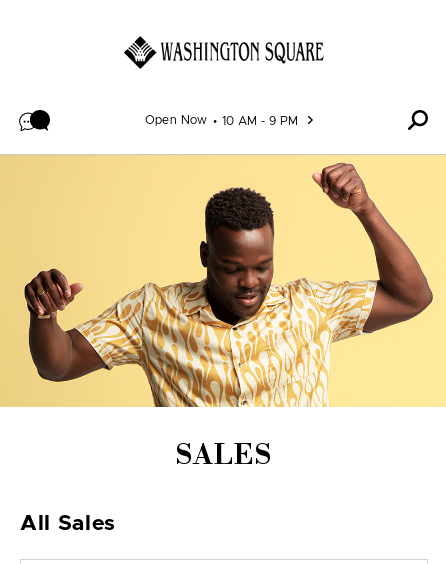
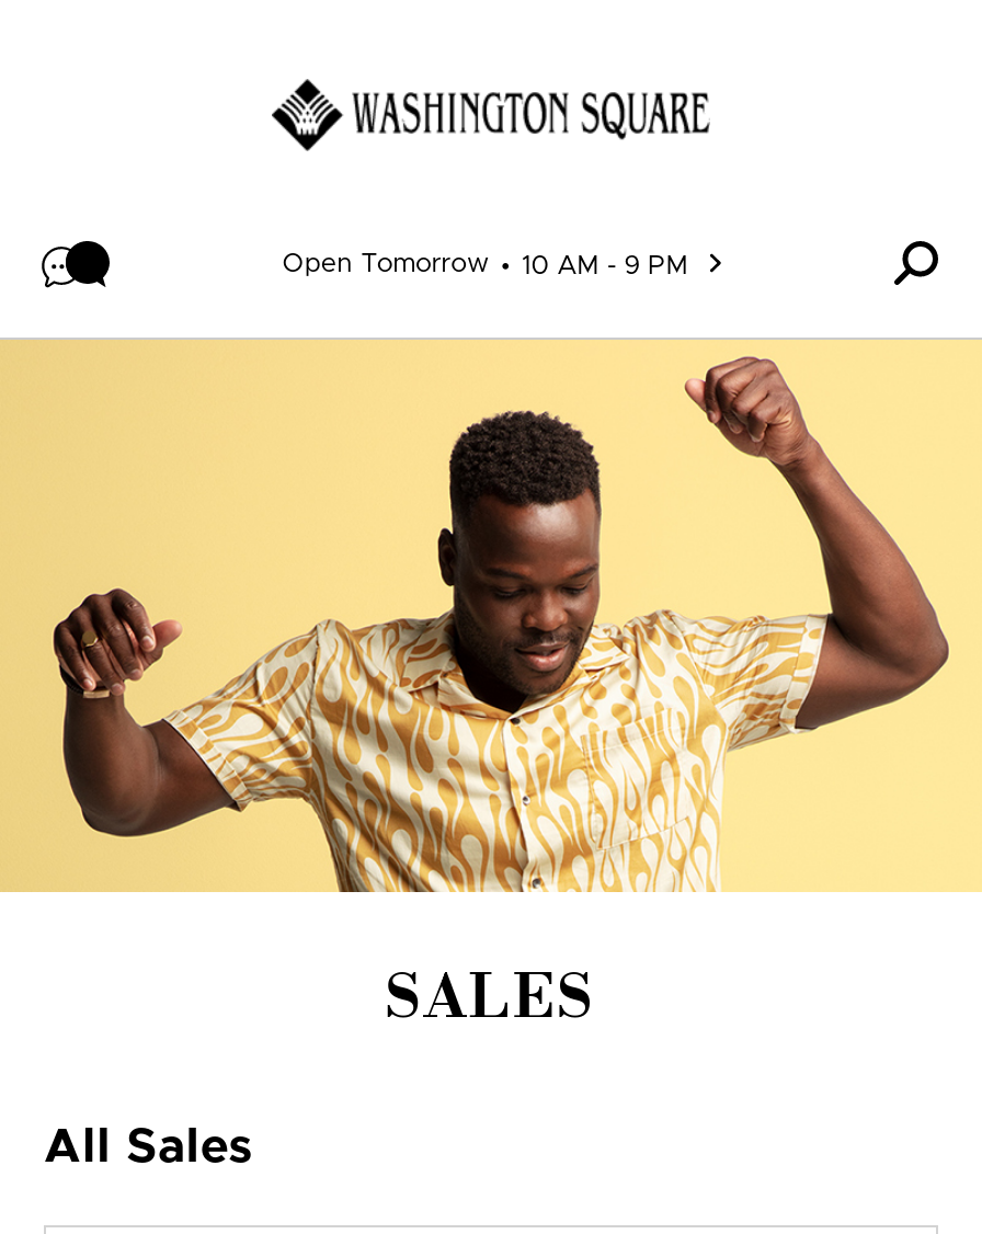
[145,113,208,125] Open Now -> [282,249,490,275] Open Tomorrow

